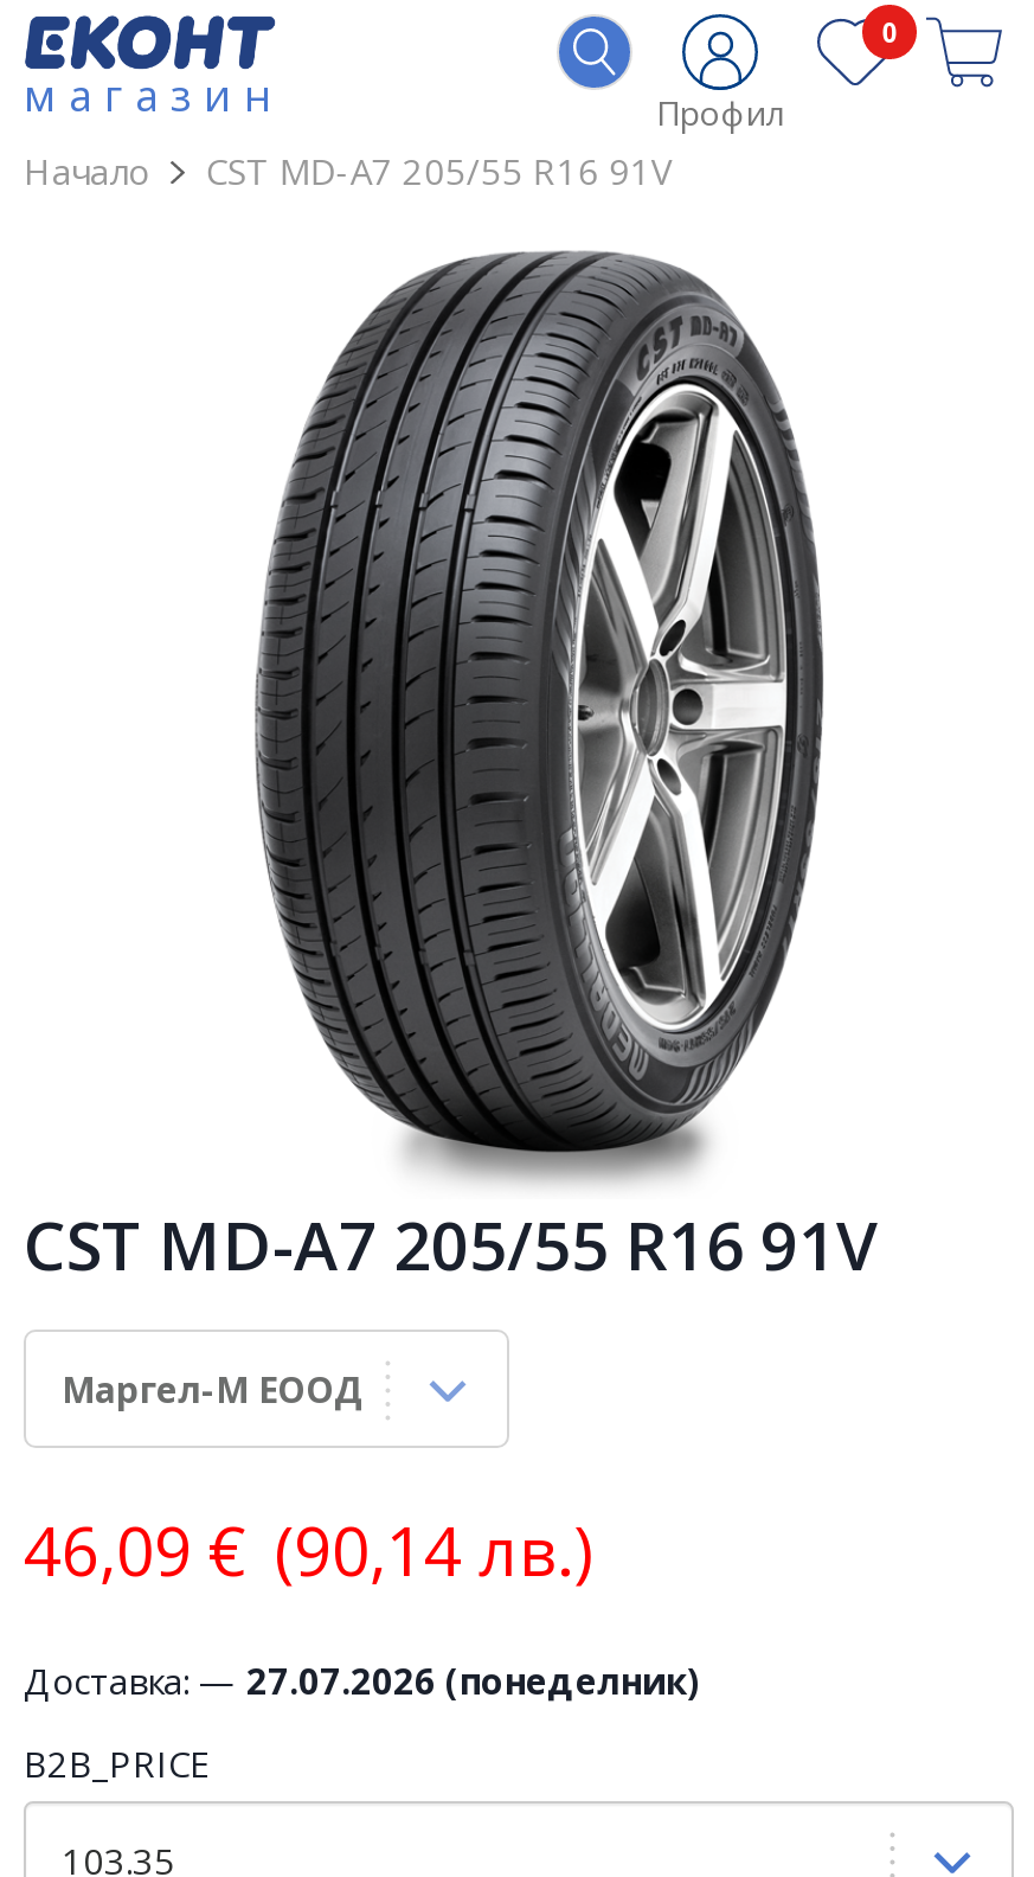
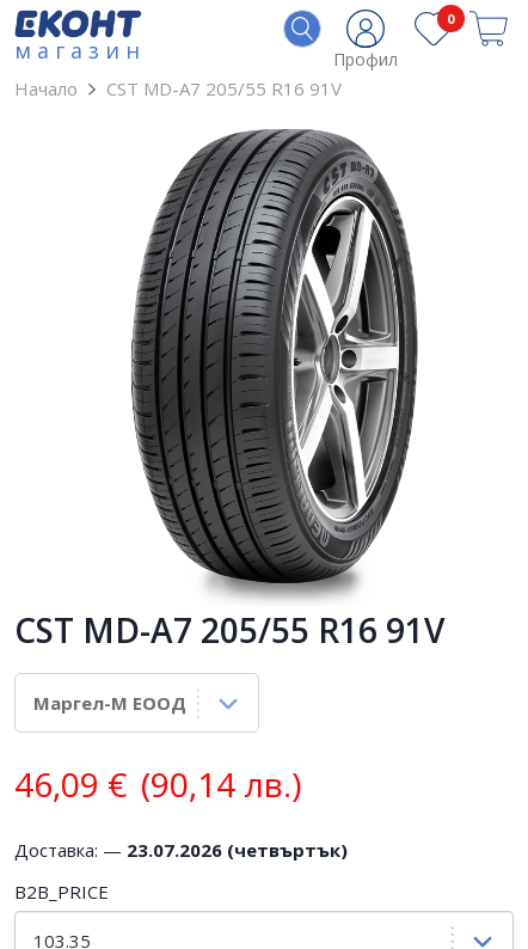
[24,1656,701,1704] Доставка: — 27.07.2026 (понеделник) -> [14,838,348,862] Доставка: — 23.07.2026 (четвъртък)

